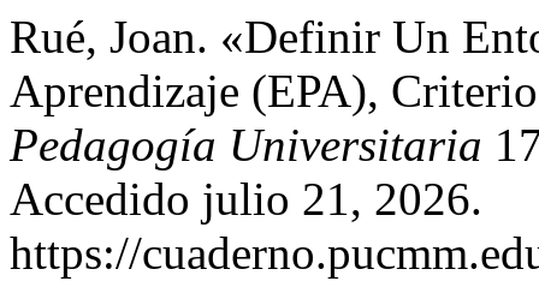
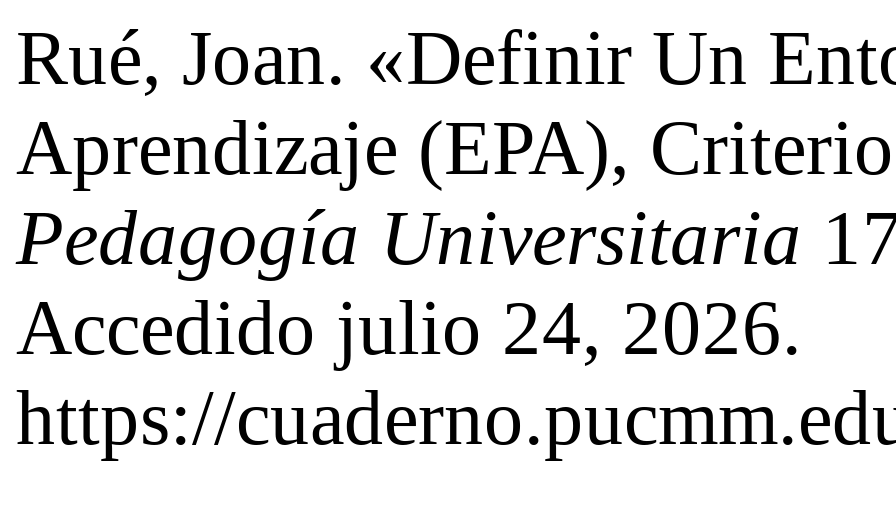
[10,173,482,225] Accedido julio 21, 2026. -> [16,284,802,370] Accedido julio 24, 2026.

